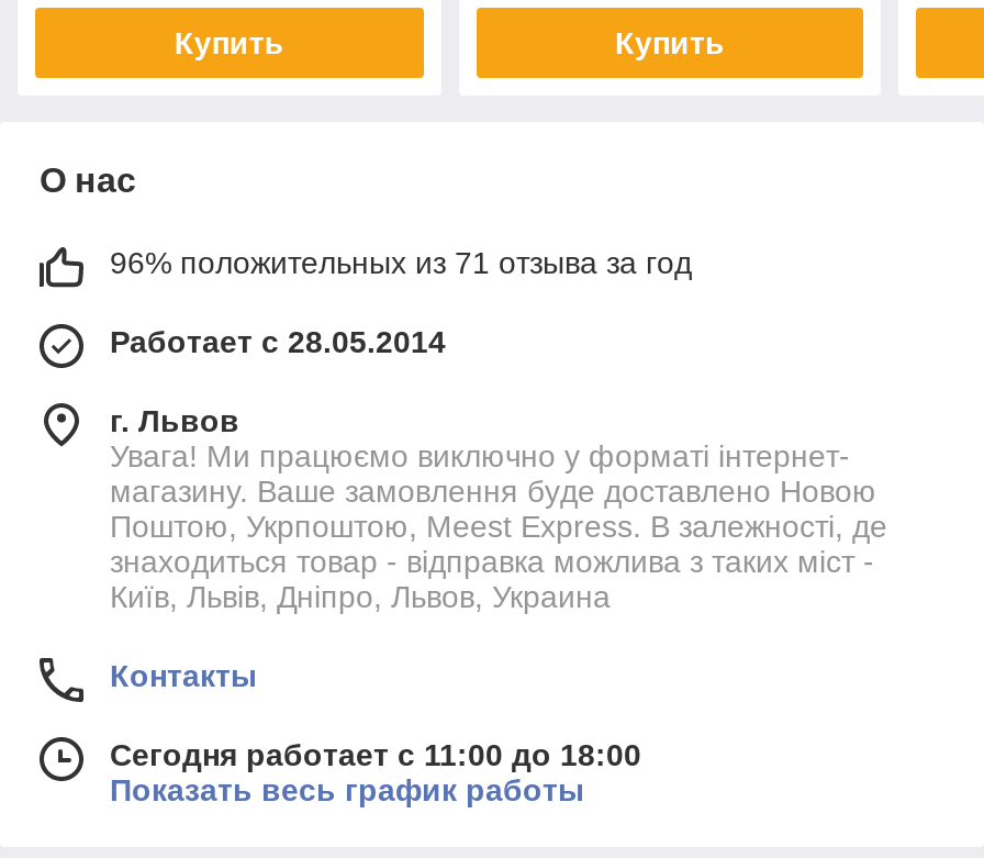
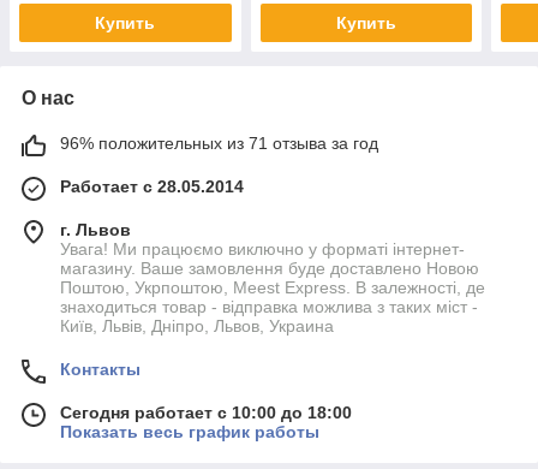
[110,737,641,772] Сегодня работает с 11:00 до 18:00 -> [60,403,352,422] Сегодня работает с 10:00 до 18:00

